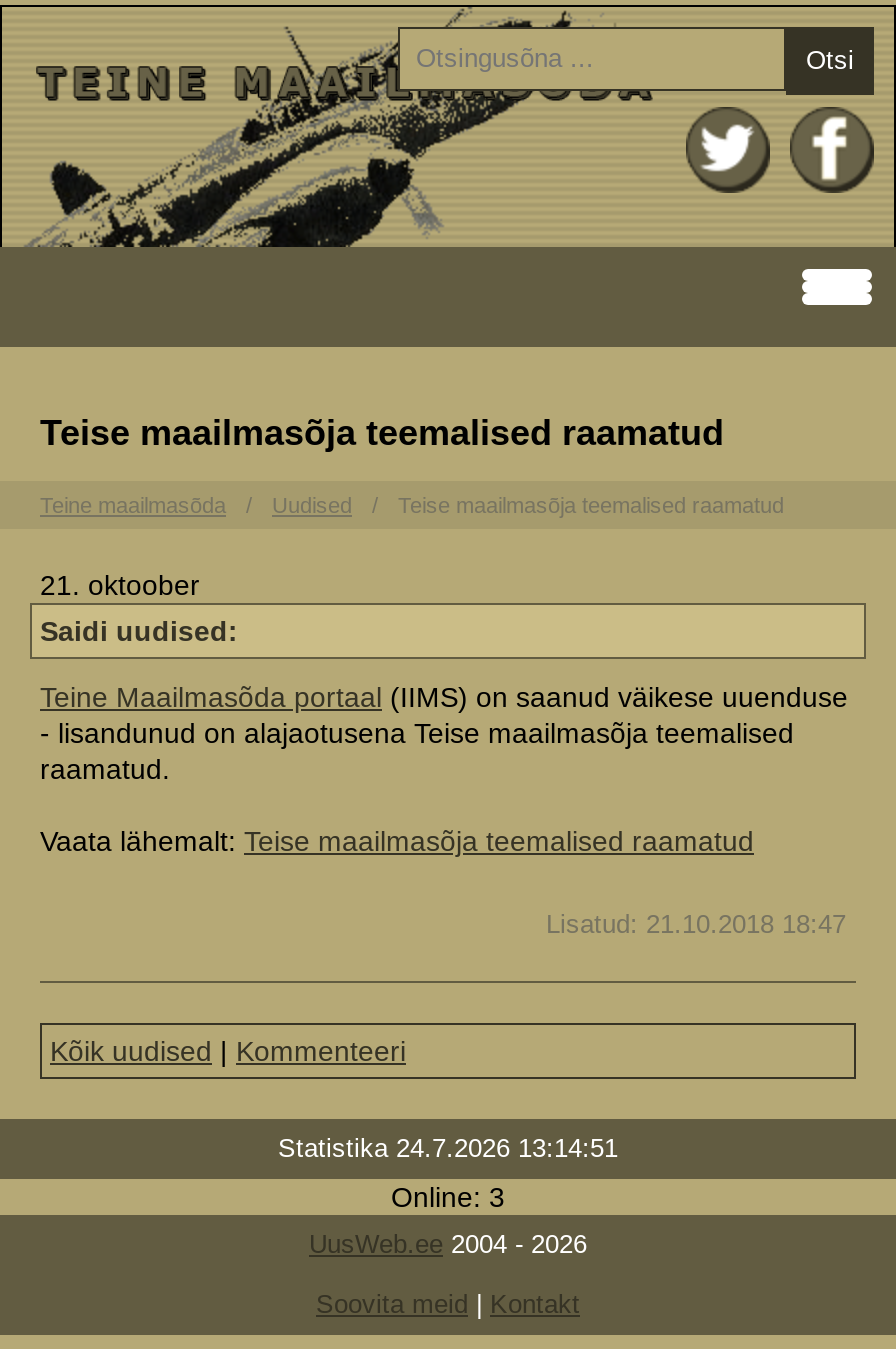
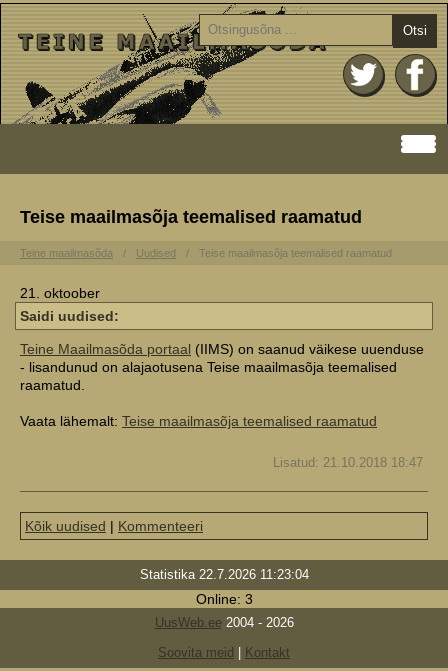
[278,1133,618,1163] Statistika 24.7.2026 13:14:51 -> [139,567,308,582] Statistika 22.7.2026 11:23:04

